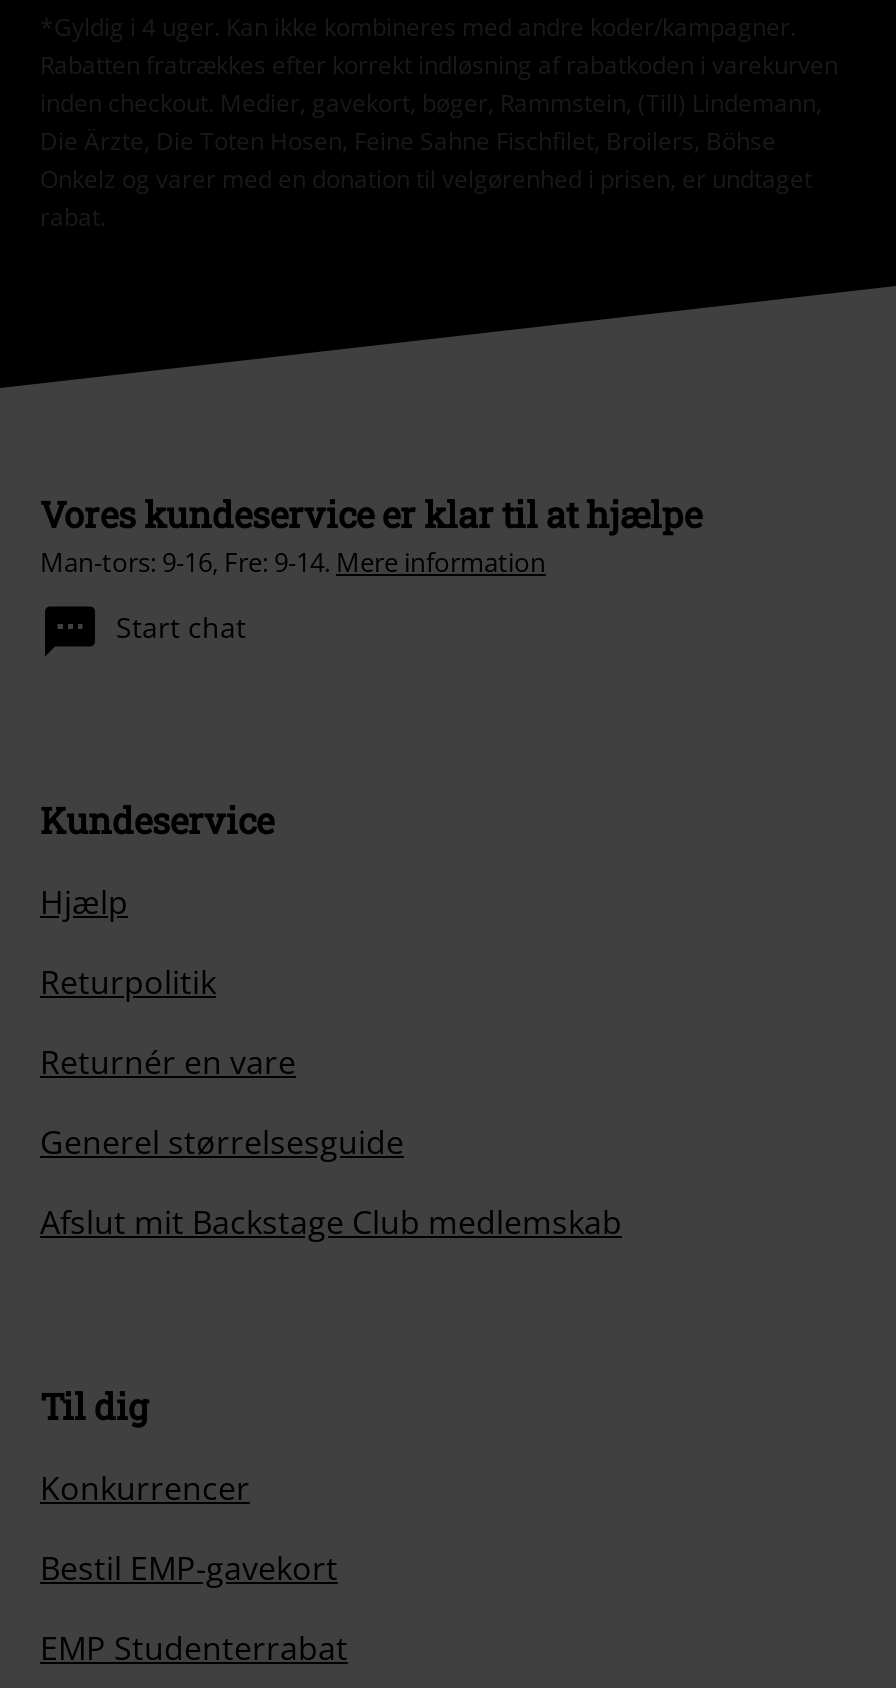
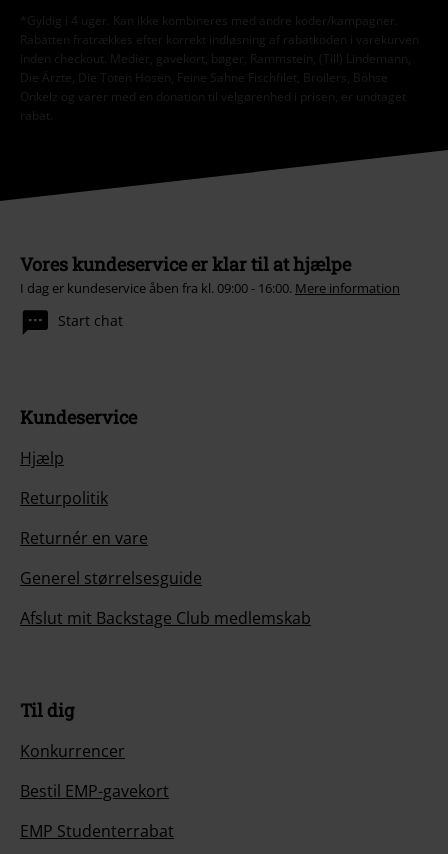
[40,544,546,580] Man-tors: 9-16, Fre: 9-14. Mere information -> [20,279,400,297] I dag er kundeservice åben fra kl. 09:00 - 16:00. Mere information

